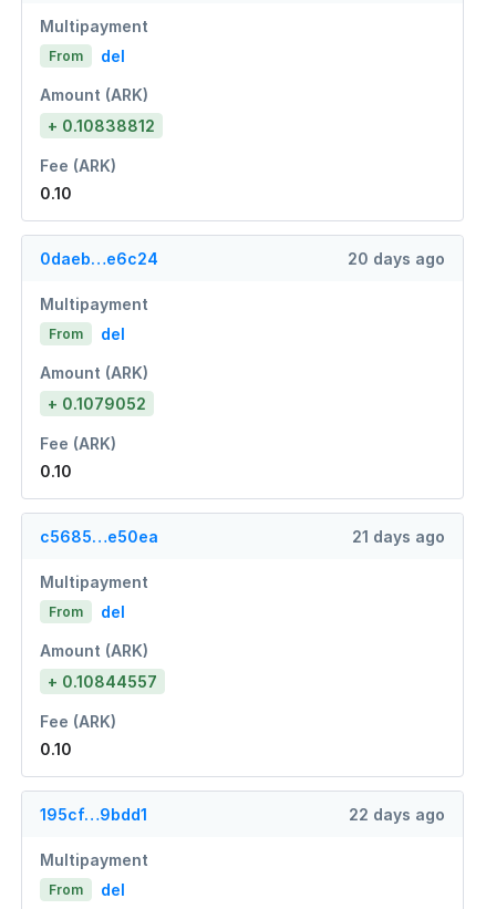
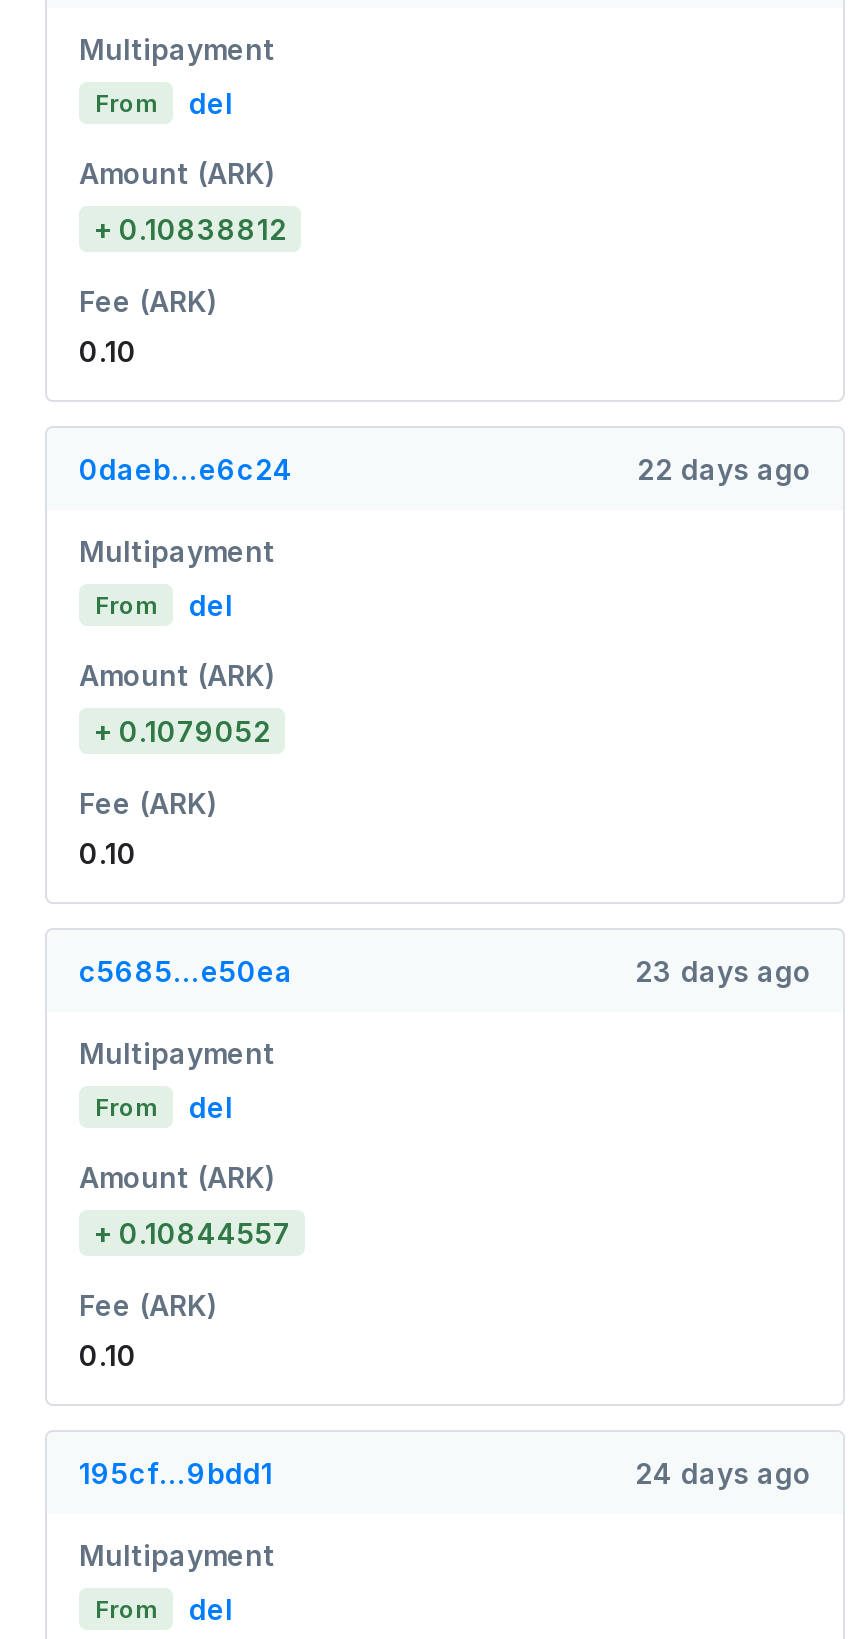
[348,249,445,268] 20 days ago -> [637,452,811,486] 22 days ago
[352,527,445,546] 21 days ago -> [635,954,811,988] 23 days ago
[349,805,445,824] 22 days ago -> [635,1456,811,1490] 24 days ago

